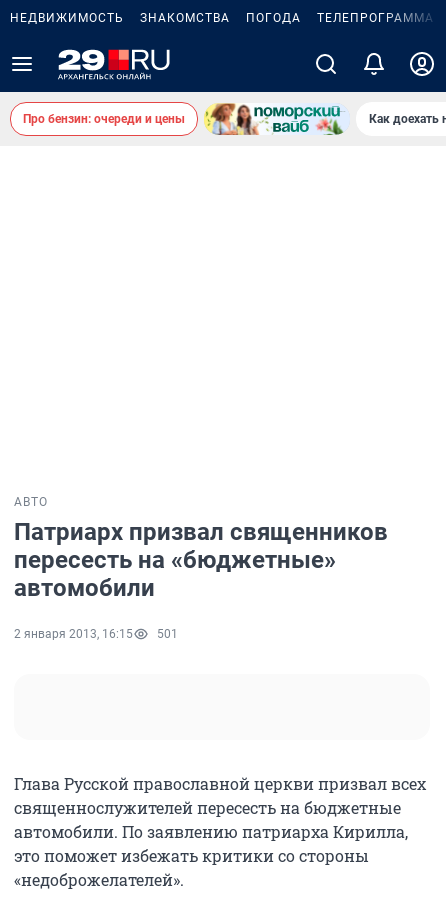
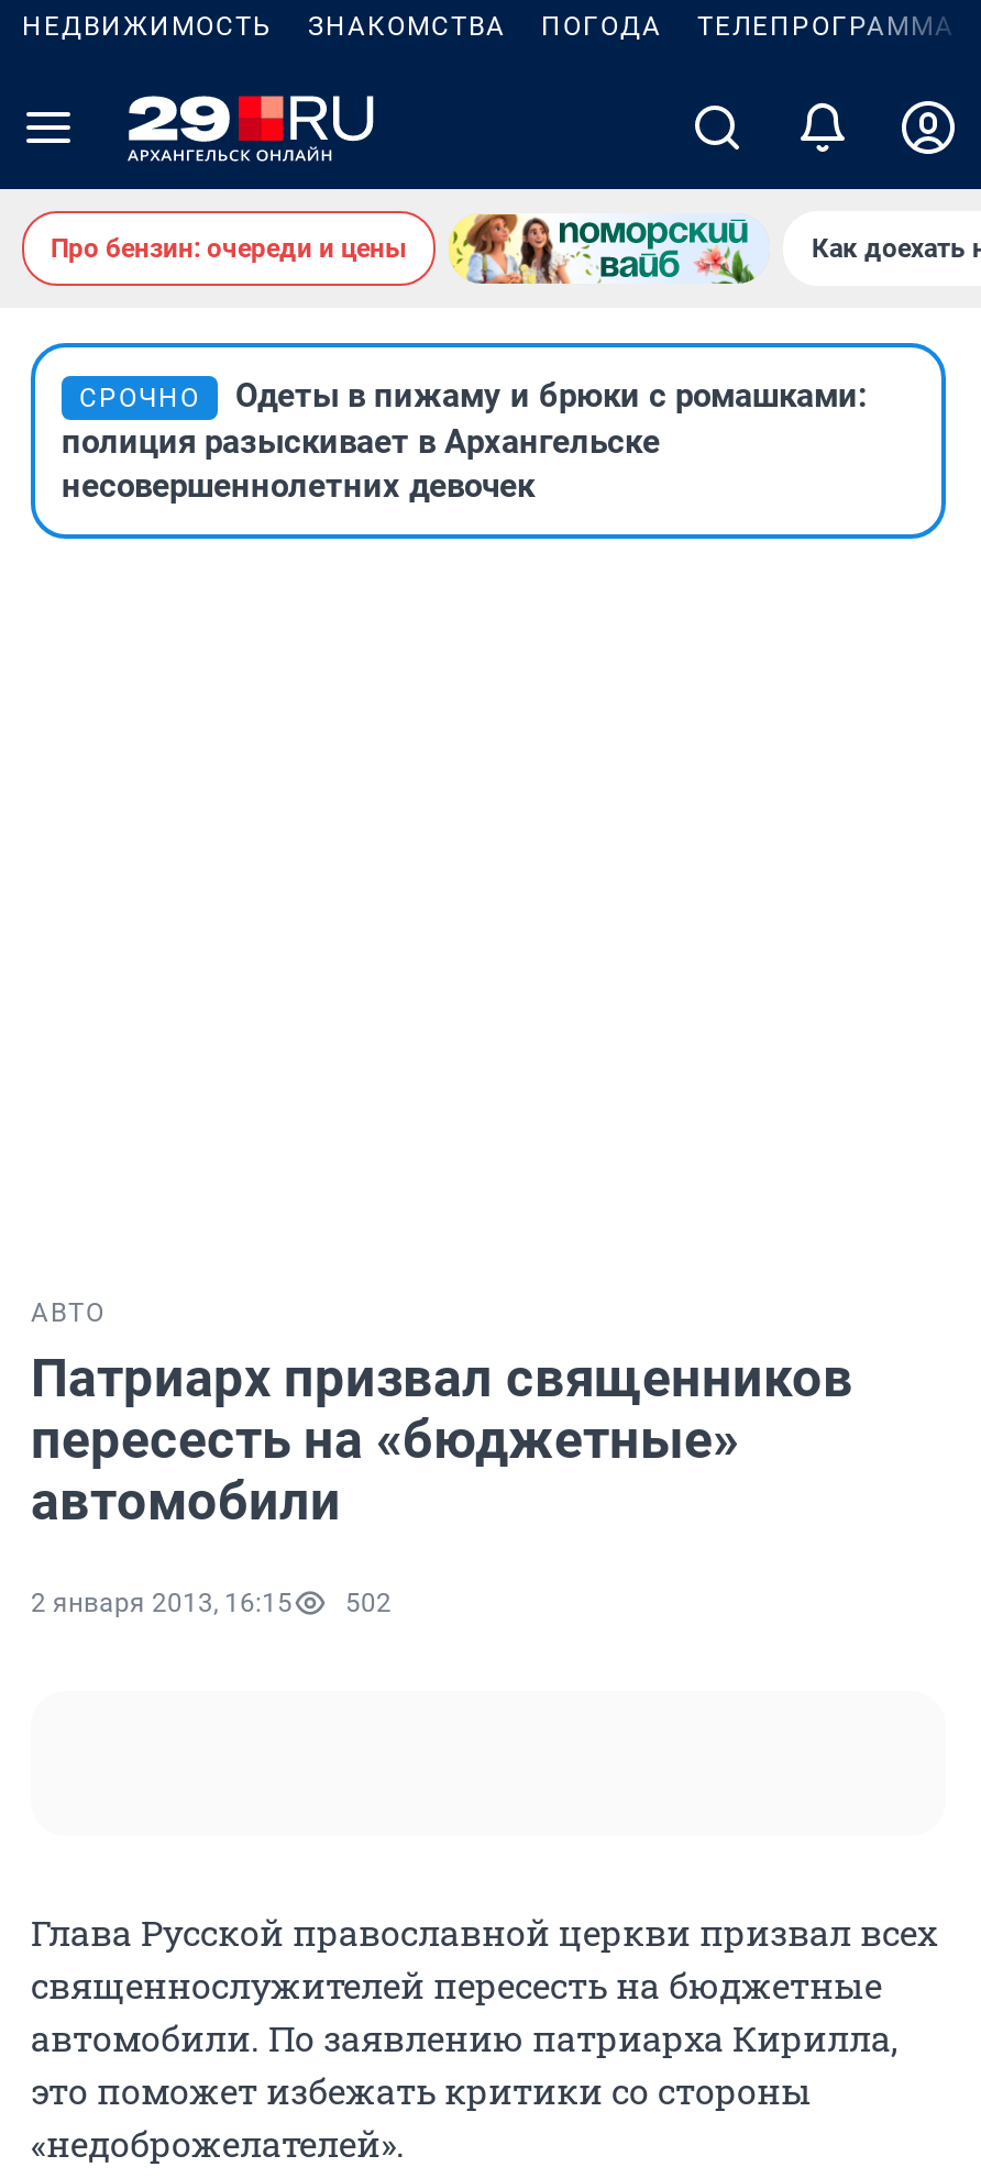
none -> [29,341,948,541] [image] | СРОЧНО | Одеты в пижаму и брюки с ромашками: | полиция разыскивает в Архангельске | несовершеннолетних девочек
[14,627,178,641] 2 января 2013, 16:15 501 -> [31,1588,392,1619] 2 января 2013, 16:15 502

